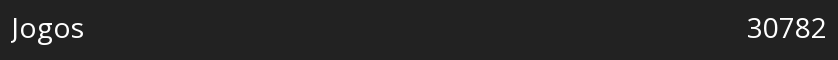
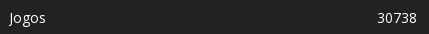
[747,8,827,46] 30782 -> [377,8,417,27] 30738

